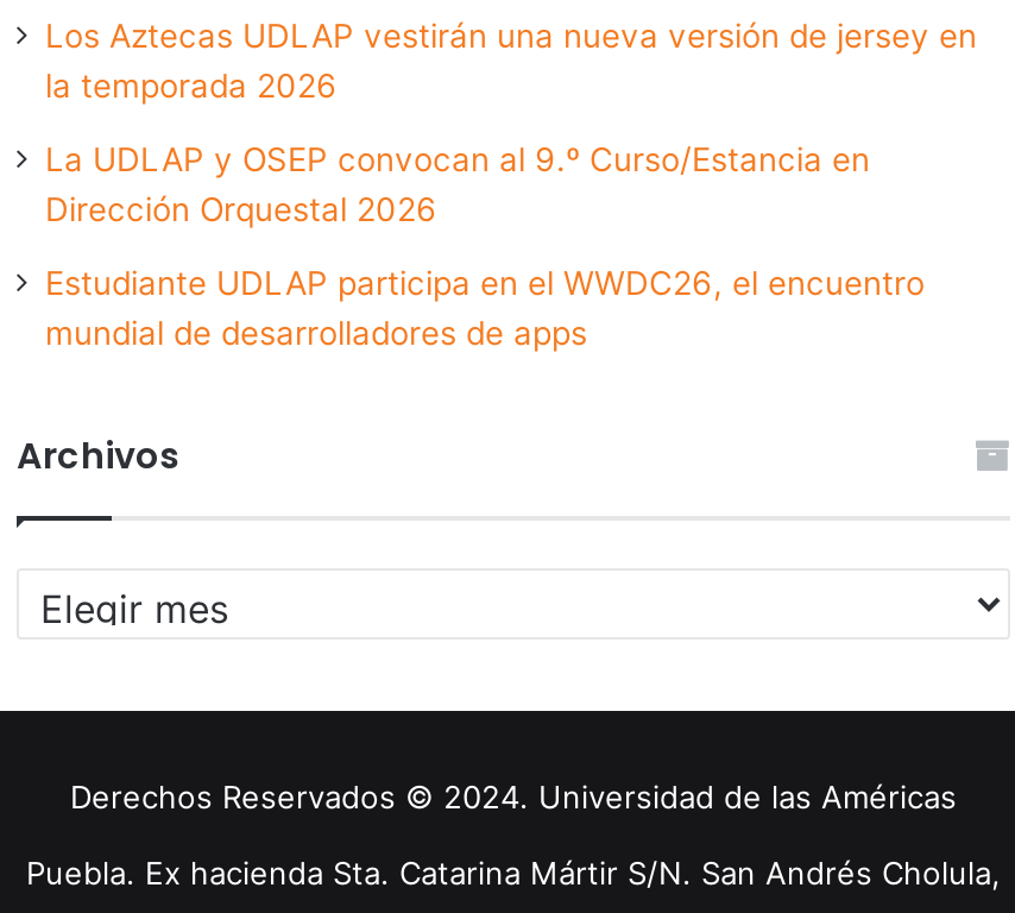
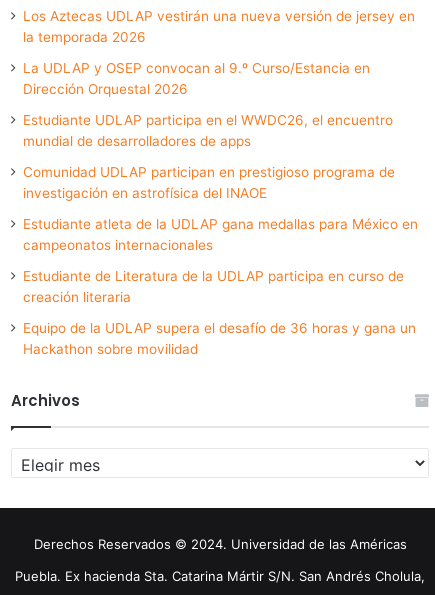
none -> [23,164,418,357] Comunidad UDLAP participan en prestigioso programa de | investigación en astrofísica del INAOE | Estudiante atleta de la UDLAP gana medallas para México en | campeonatos internacionales | Estudiante de Literatura de la UDLAP participa en curso de | creación literaria | Equipo de la UDLAP supera el desafío de 36 horas y gana un | Hackathon sobre movilidad

